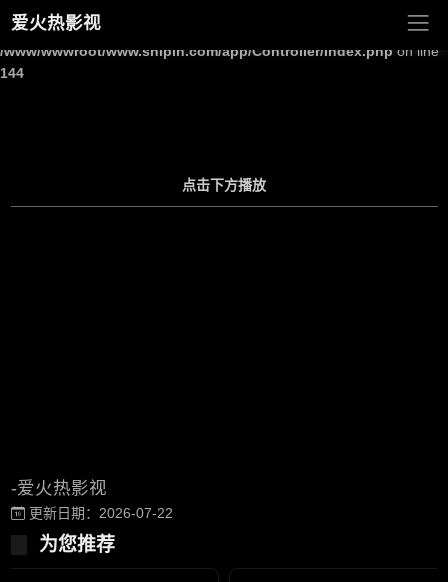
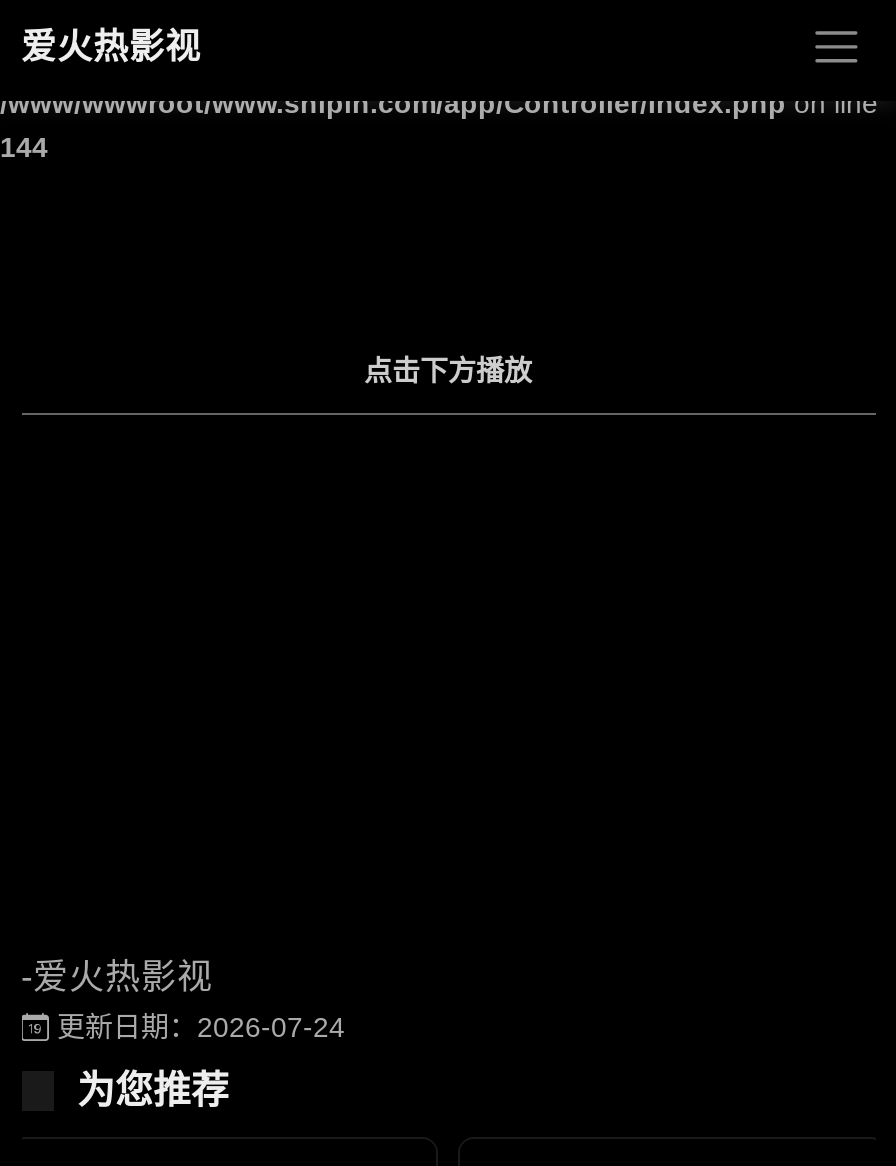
[24,505,172,521] 更新日期：2026-07-22 -> [49,1011,345,1043] 更新日期：2026-07-24

